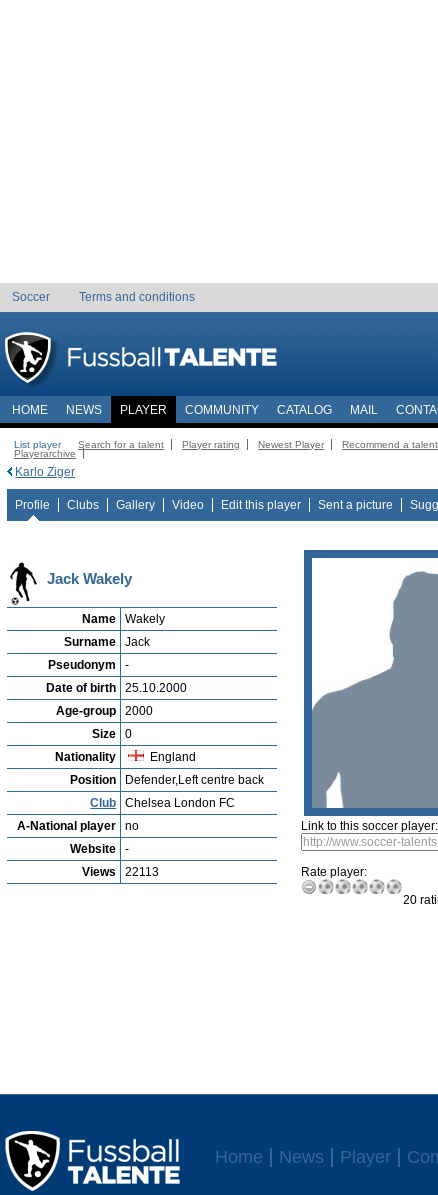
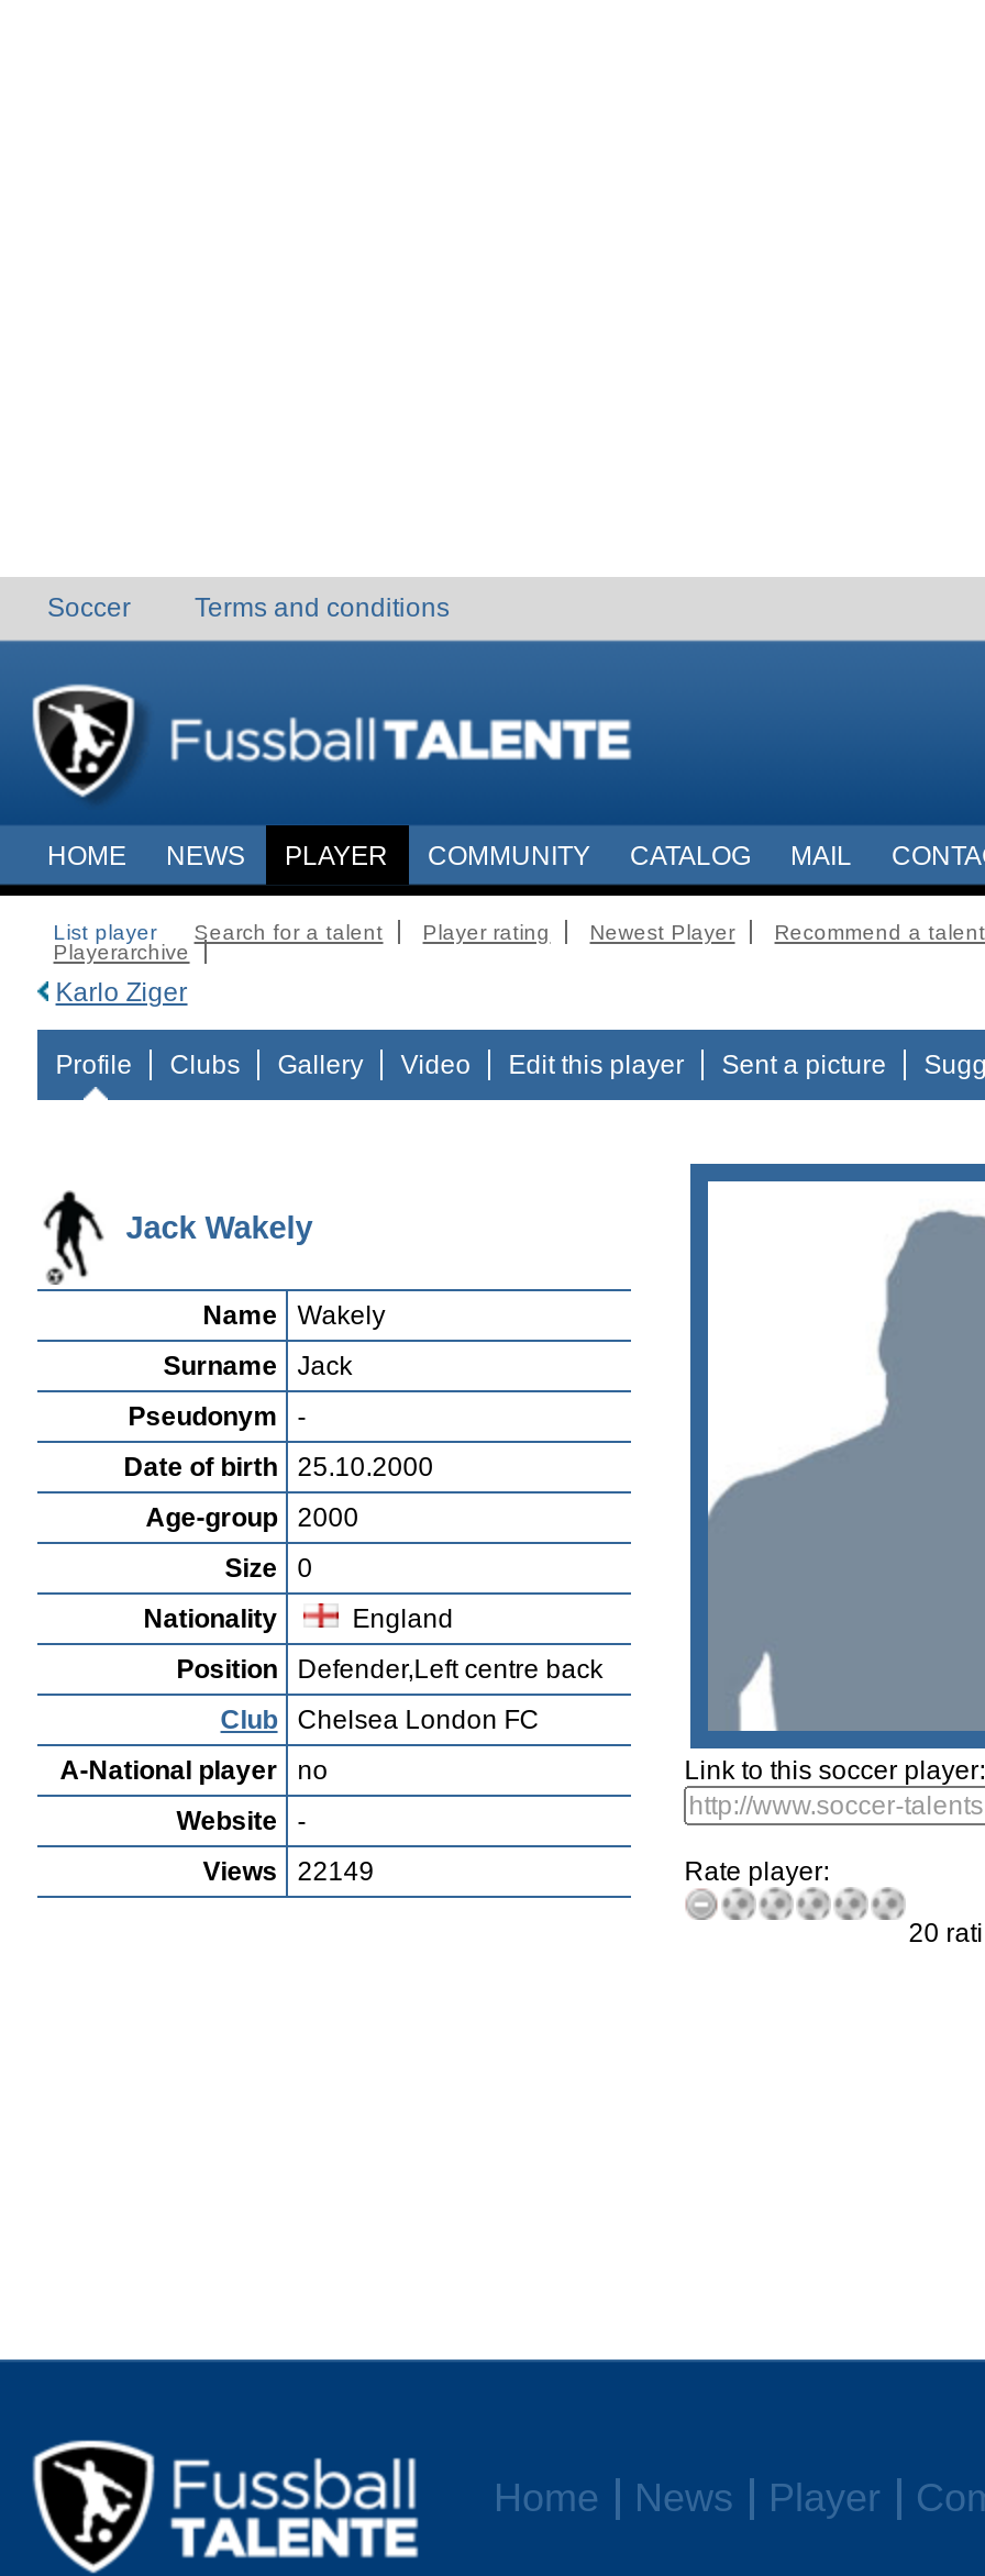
[82,865,159,879] Views 22113 -> [203,1856,374,1887] Views 22149

